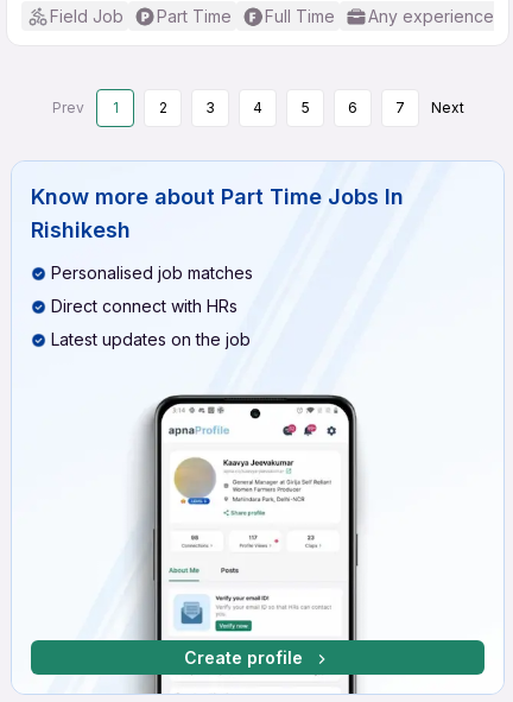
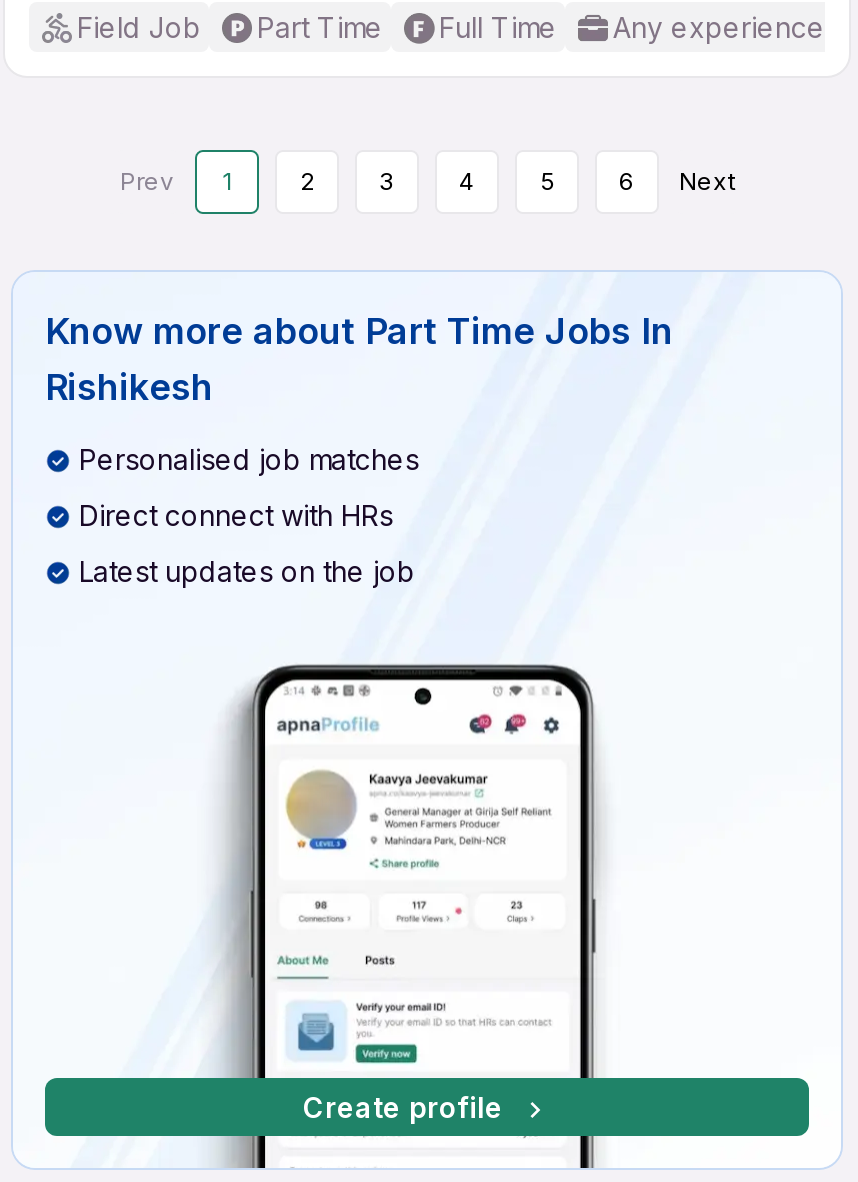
[395,99,405,116] 7 -> none

